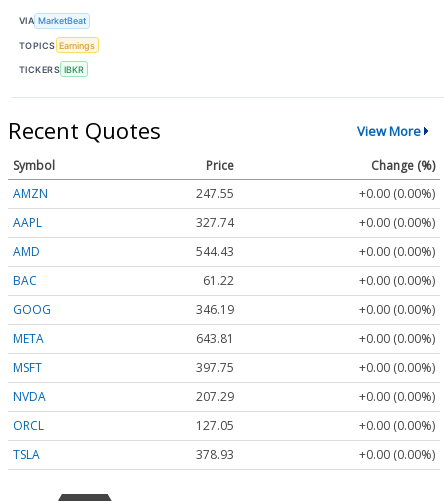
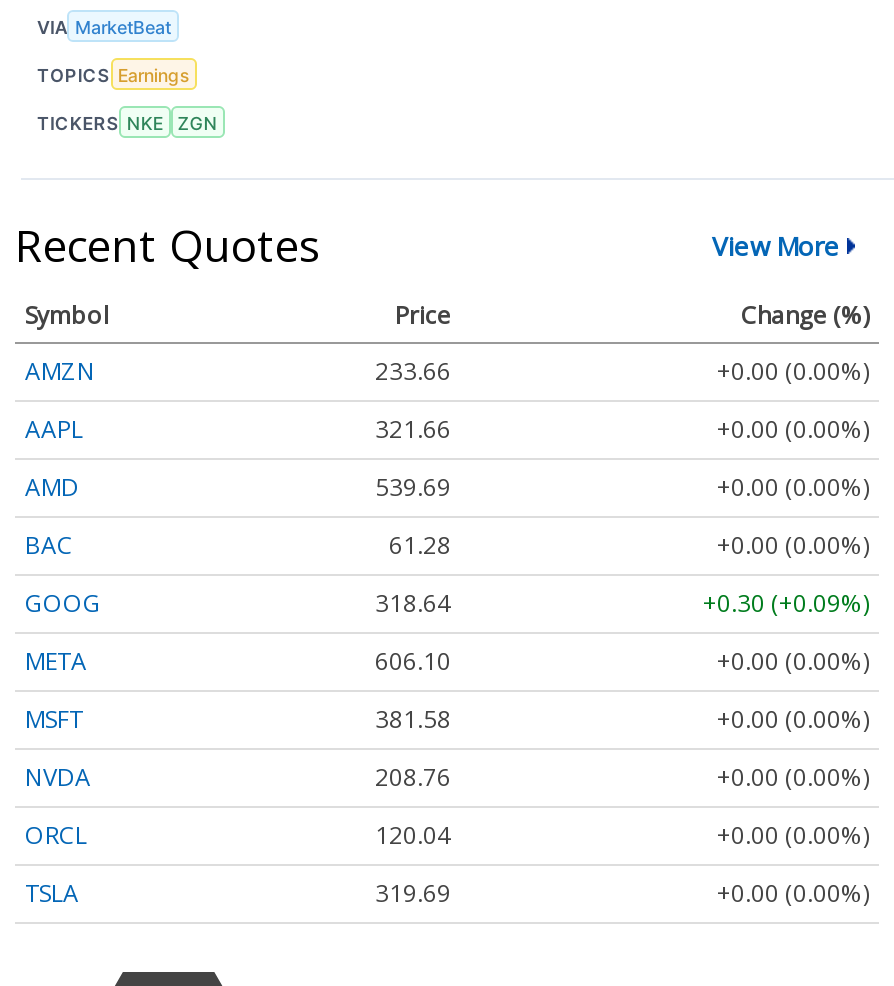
[19,64,84,75] TICKERS IBKR -> [37,111,217,133] TICKERS NKE | ZGN
[196,185,234,202] 247.55 -> [375,354,451,388] 233.66
[196,214,234,231] 327.74 -> [375,412,451,446] 321.66
[196,243,234,260] 544.43 -> [375,470,451,504] 539.69
[203,272,234,289] 61.22 -> [389,528,451,562] 61.28
[196,301,234,318] 346.19 -> [375,586,451,620] 318.64
[359,301,435,318] +0.00 (0.00%) -> [703,586,869,620] +0.30 (+0.09%)
[196,330,234,347] 643.81 -> [375,644,451,678] 606.10
[196,359,234,376] 397.75 -> [375,702,451,736] 381.58
[196,388,234,405] 207.29 -> [375,760,451,794] 208.76
[196,417,234,434] 127.05 -> [375,818,451,852] 120.04
[196,446,234,463] 378.93 -> [375,876,451,910] 319.69

